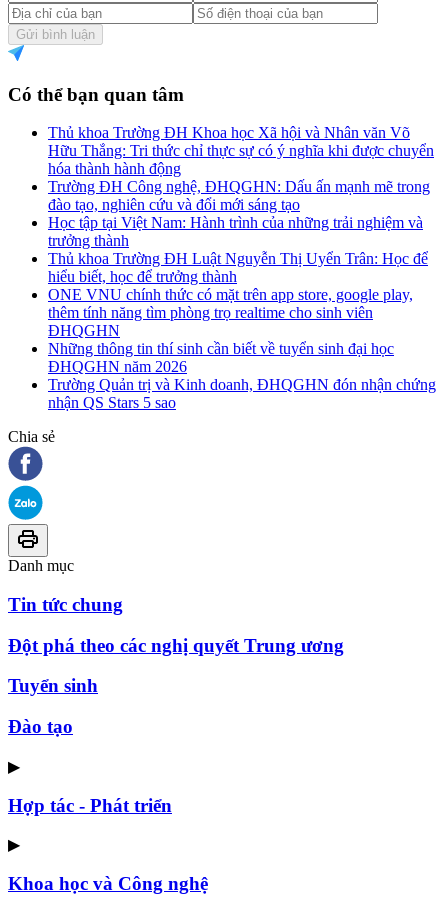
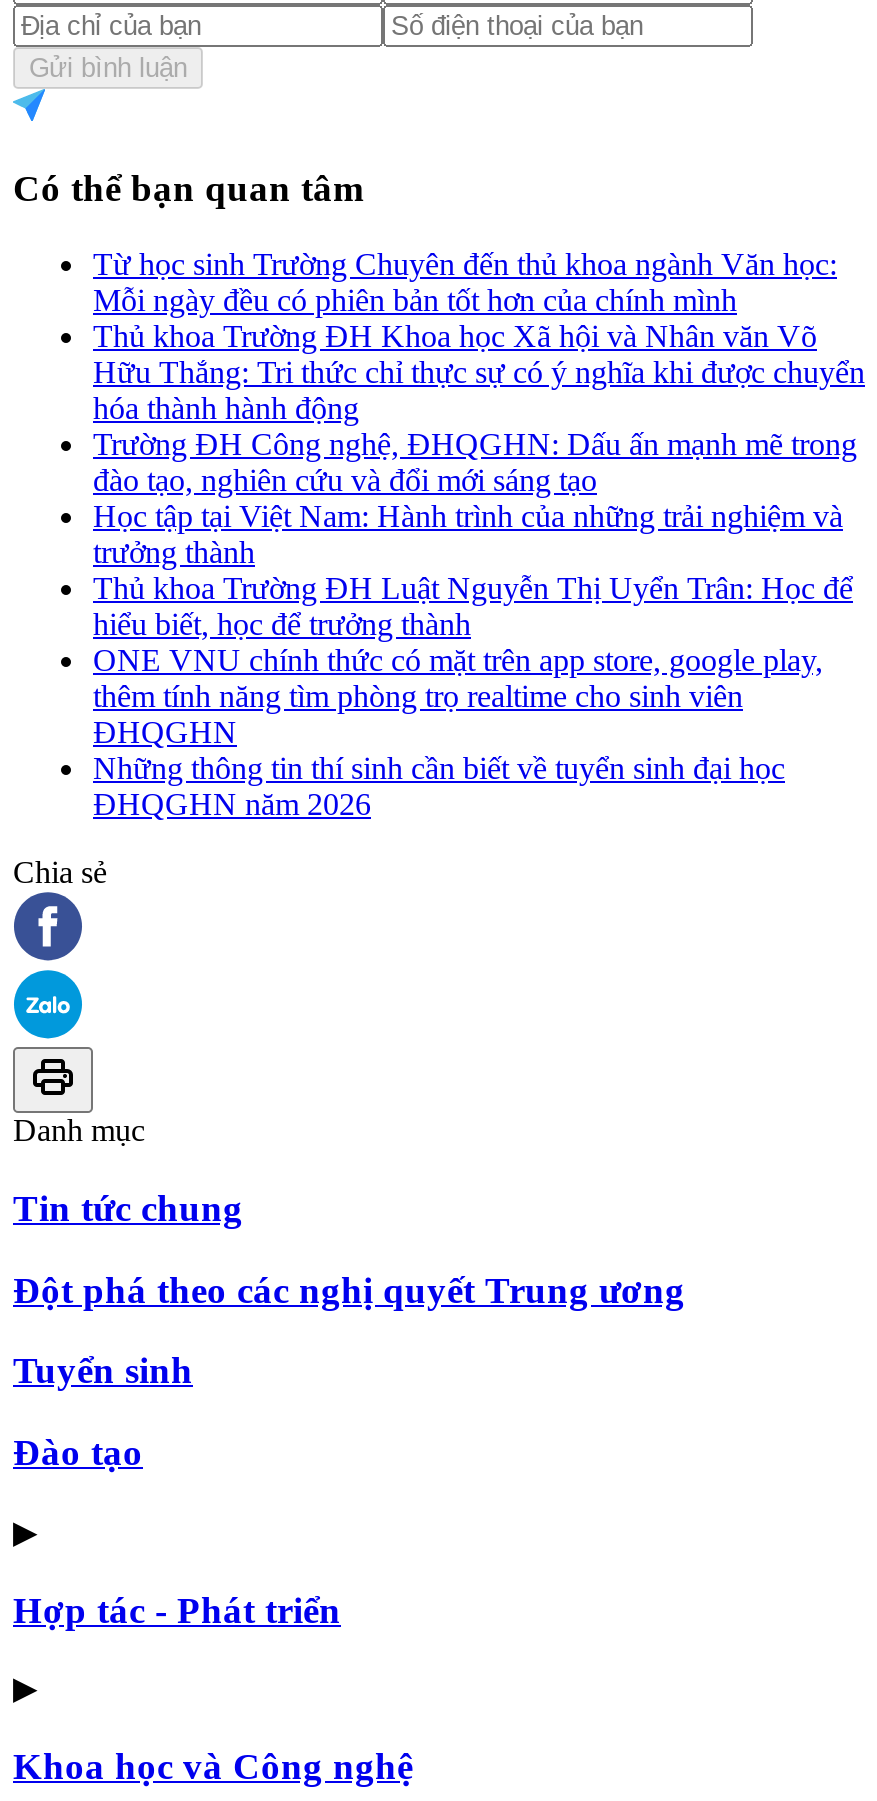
none -> [93,247,837,317] Từ học sinh Trường Chuyên đến thủ khoa ngành Văn học: | Mỗi ngày đều có phiên bản tốt hơn của chính mình
moved [48,124,434,375] -> [93,319,865,821]: Thủ khoa Trường ĐH Khoa học Xã hội và Nhân văn Võ | Hữu Thắng: Tri thức chỉ thực sự có ý nghĩa khi được chuyển | hóa thành hành động | ... | Những thông tin thí sinh cần biết về tuyển sinh đại học | ĐHQGHN năm 2026
[48,376,436,411] Trường Quản trị và Kinh doanh, ĐHQGHN đón nhận chứng | nhận QS Stars 5 sao -> none

